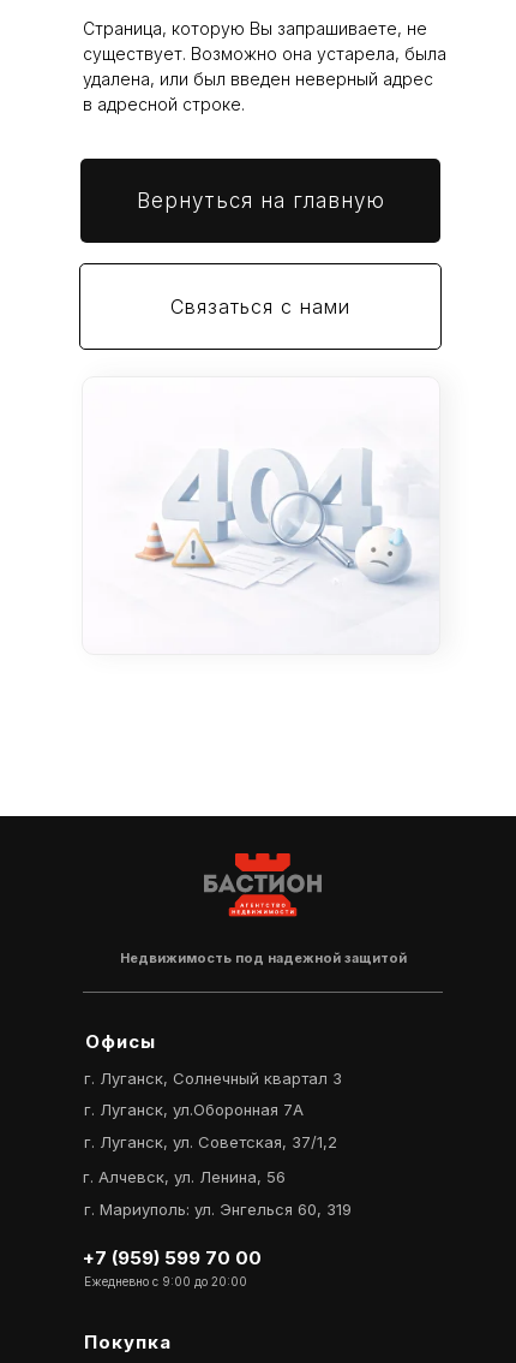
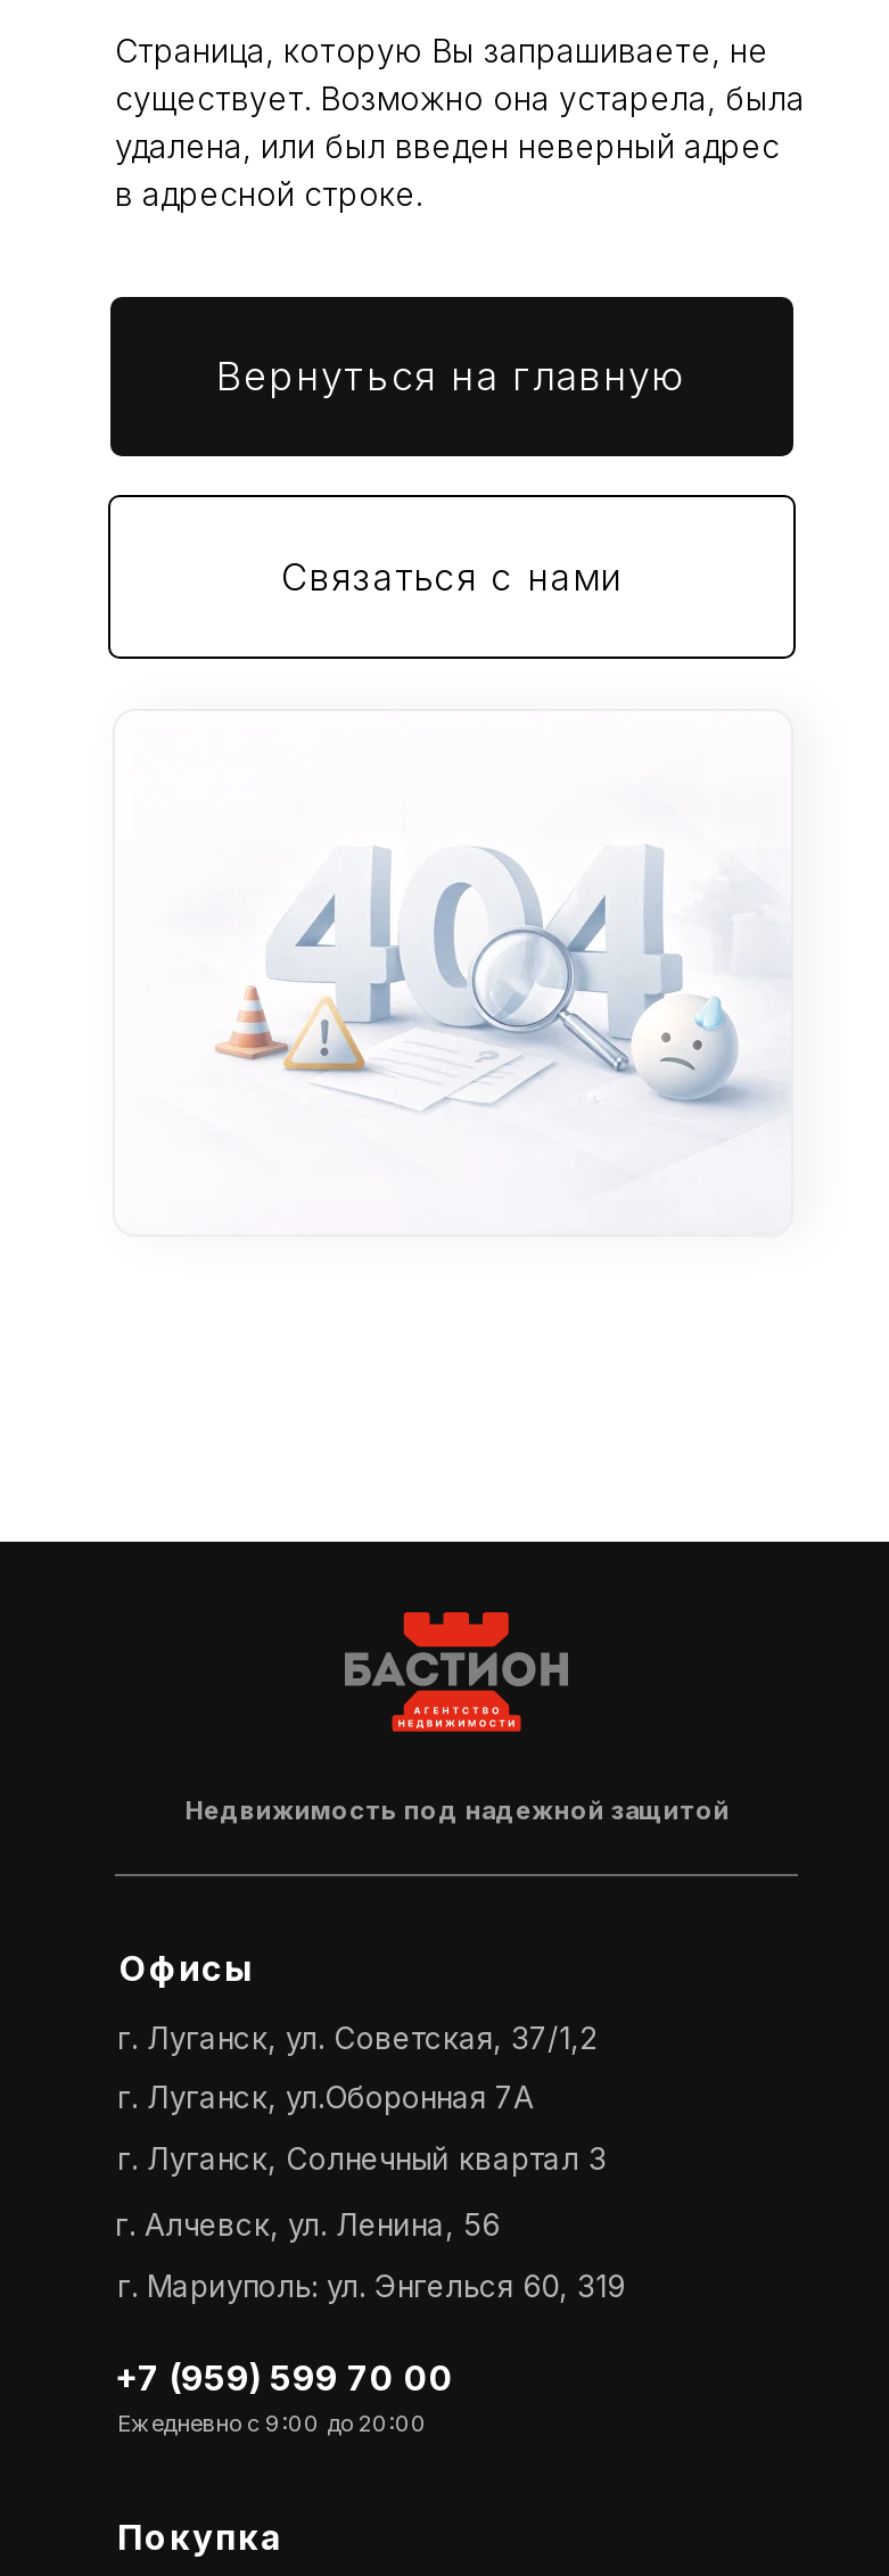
moved [84,1069,342,1088] -> [117,2140,607,2177]: г. Луганск, Солнечный квартал 3
moved [84,1132,337,1151] -> [117,2020,598,2056]: г. Луганск, ул. Советская, 37/1,2

